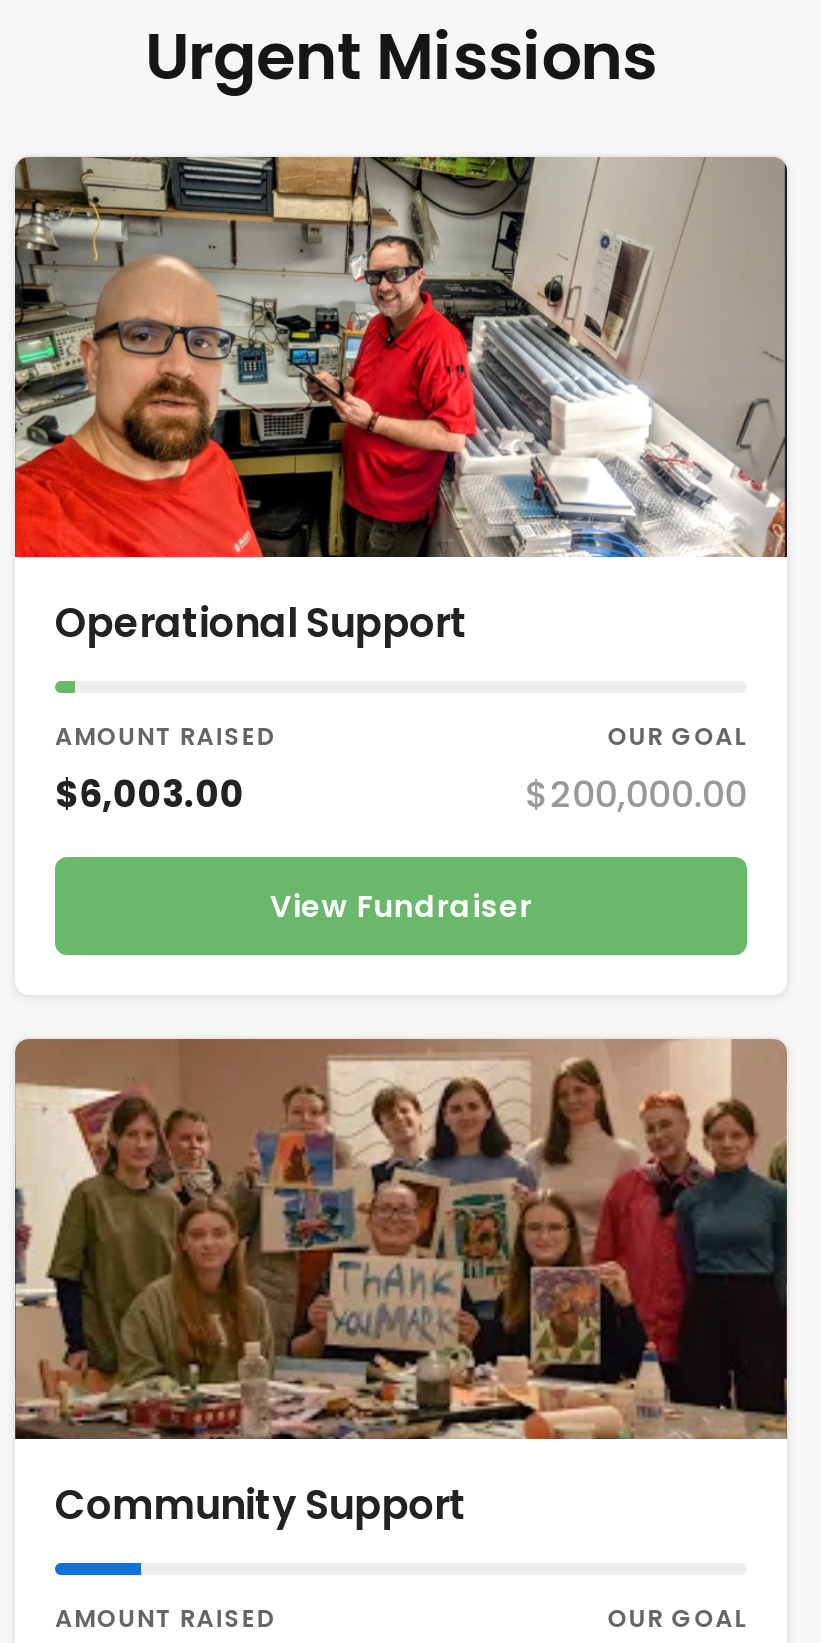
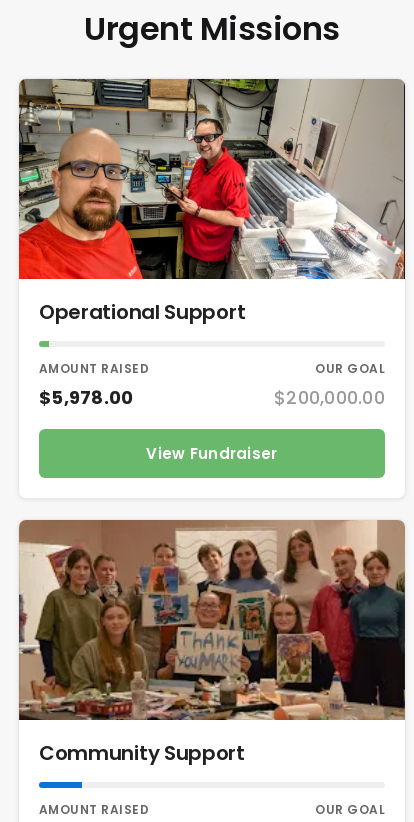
[55,769,244,819] $6,003.00 -> [39,385,133,410] $5,978.00

